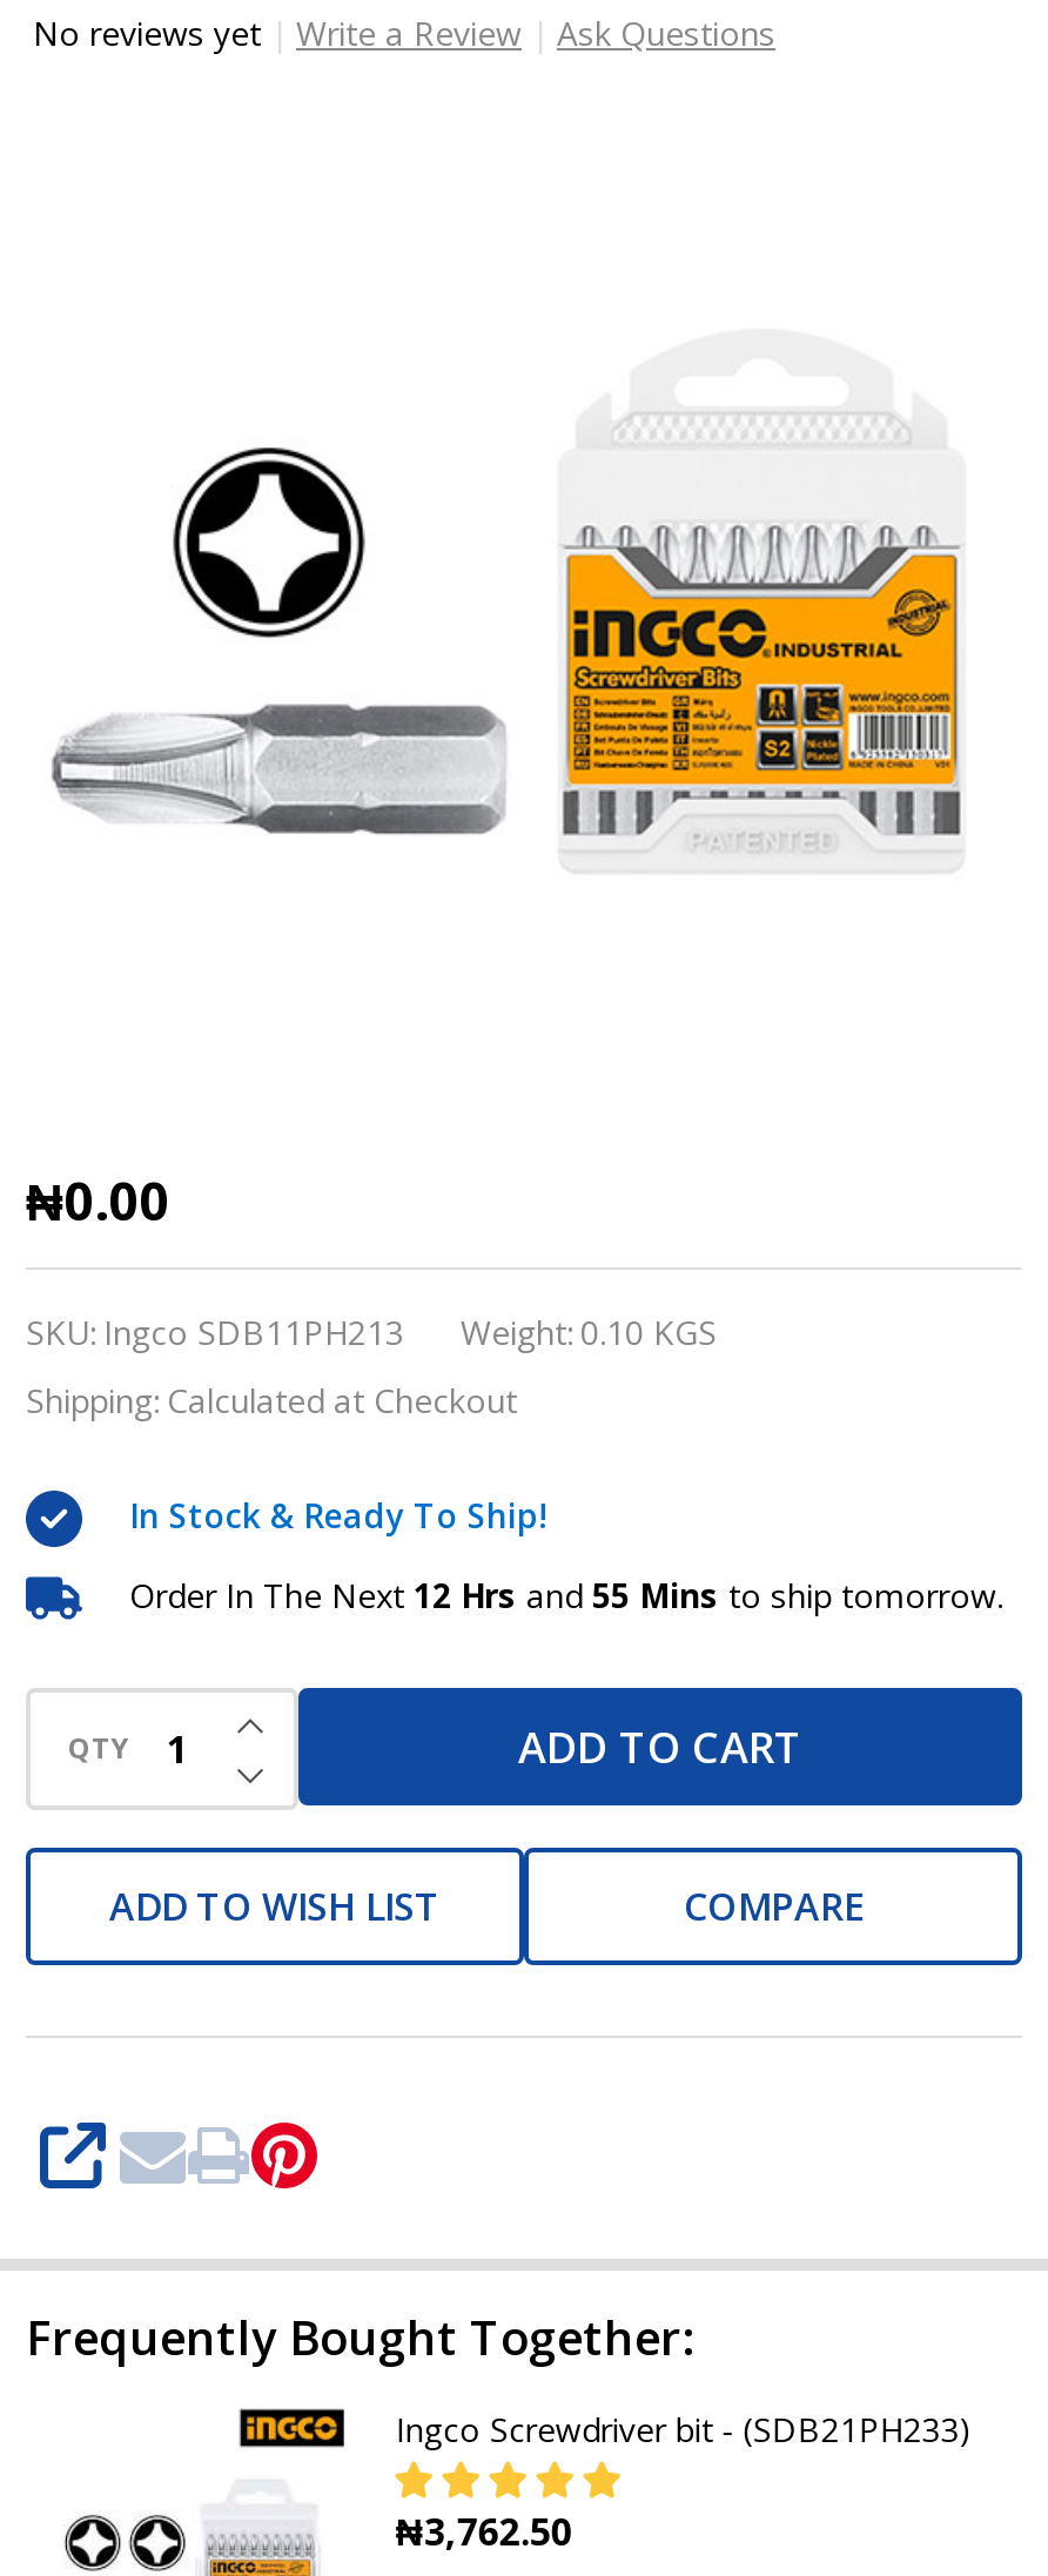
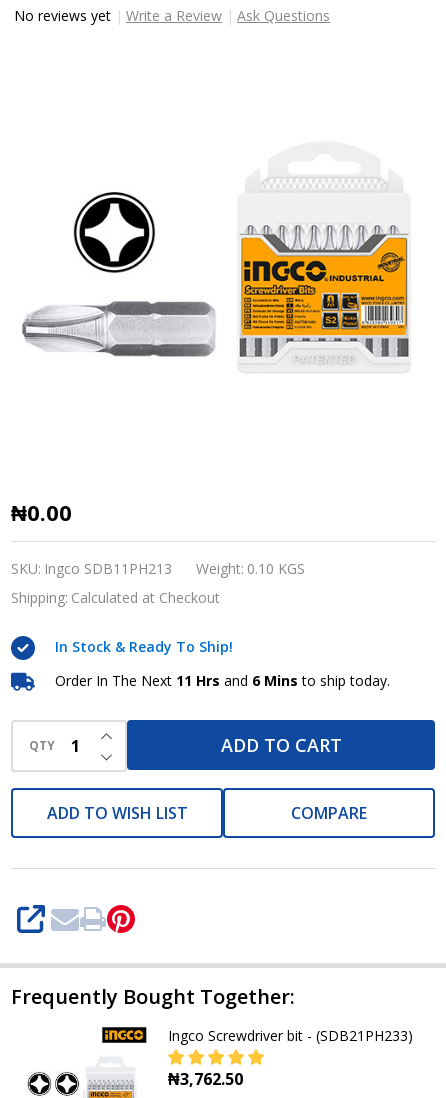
[129,1573,1003,1617] Order In The Next 12 Hrs and 55 Mins to ship tomorrow. -> [55,671,390,690] Order In The Next 11 Hrs and 6 Mins to ship today.

